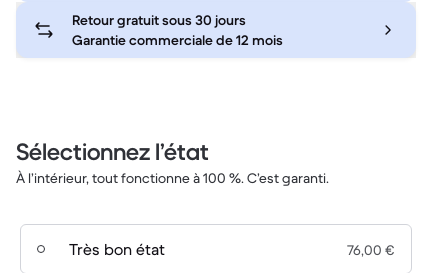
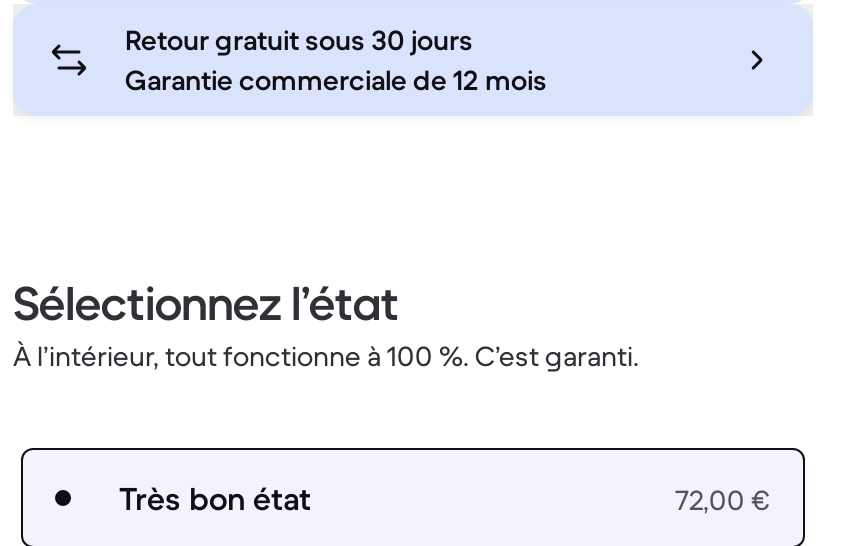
[347,241,395,259] 76,00 € -> [675,483,771,519] 72,00 €

